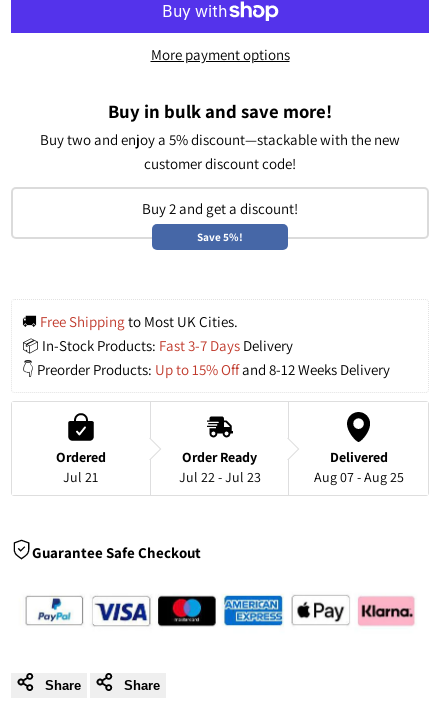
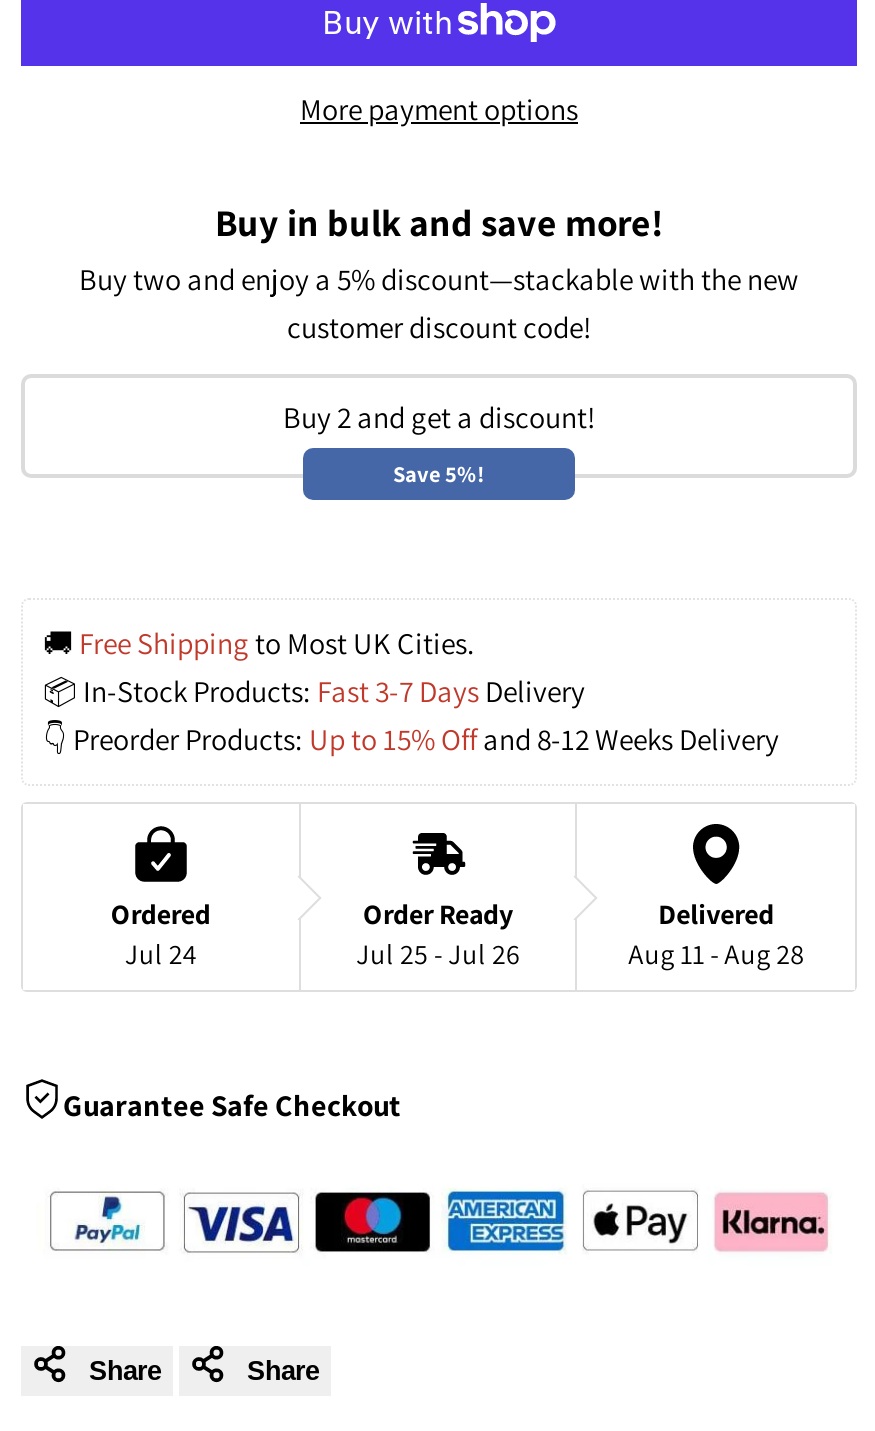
[63,468,98,486] Jul 21 -> [125,936,197,972] Jul 24
[178,468,260,486] Jul 22 - Jul 23 -> [356,936,520,972] Jul 25 - Jul 26
[314,468,404,486] Aug 07 - Aug 25 -> [628,936,804,972] Aug 11 - Aug 28

